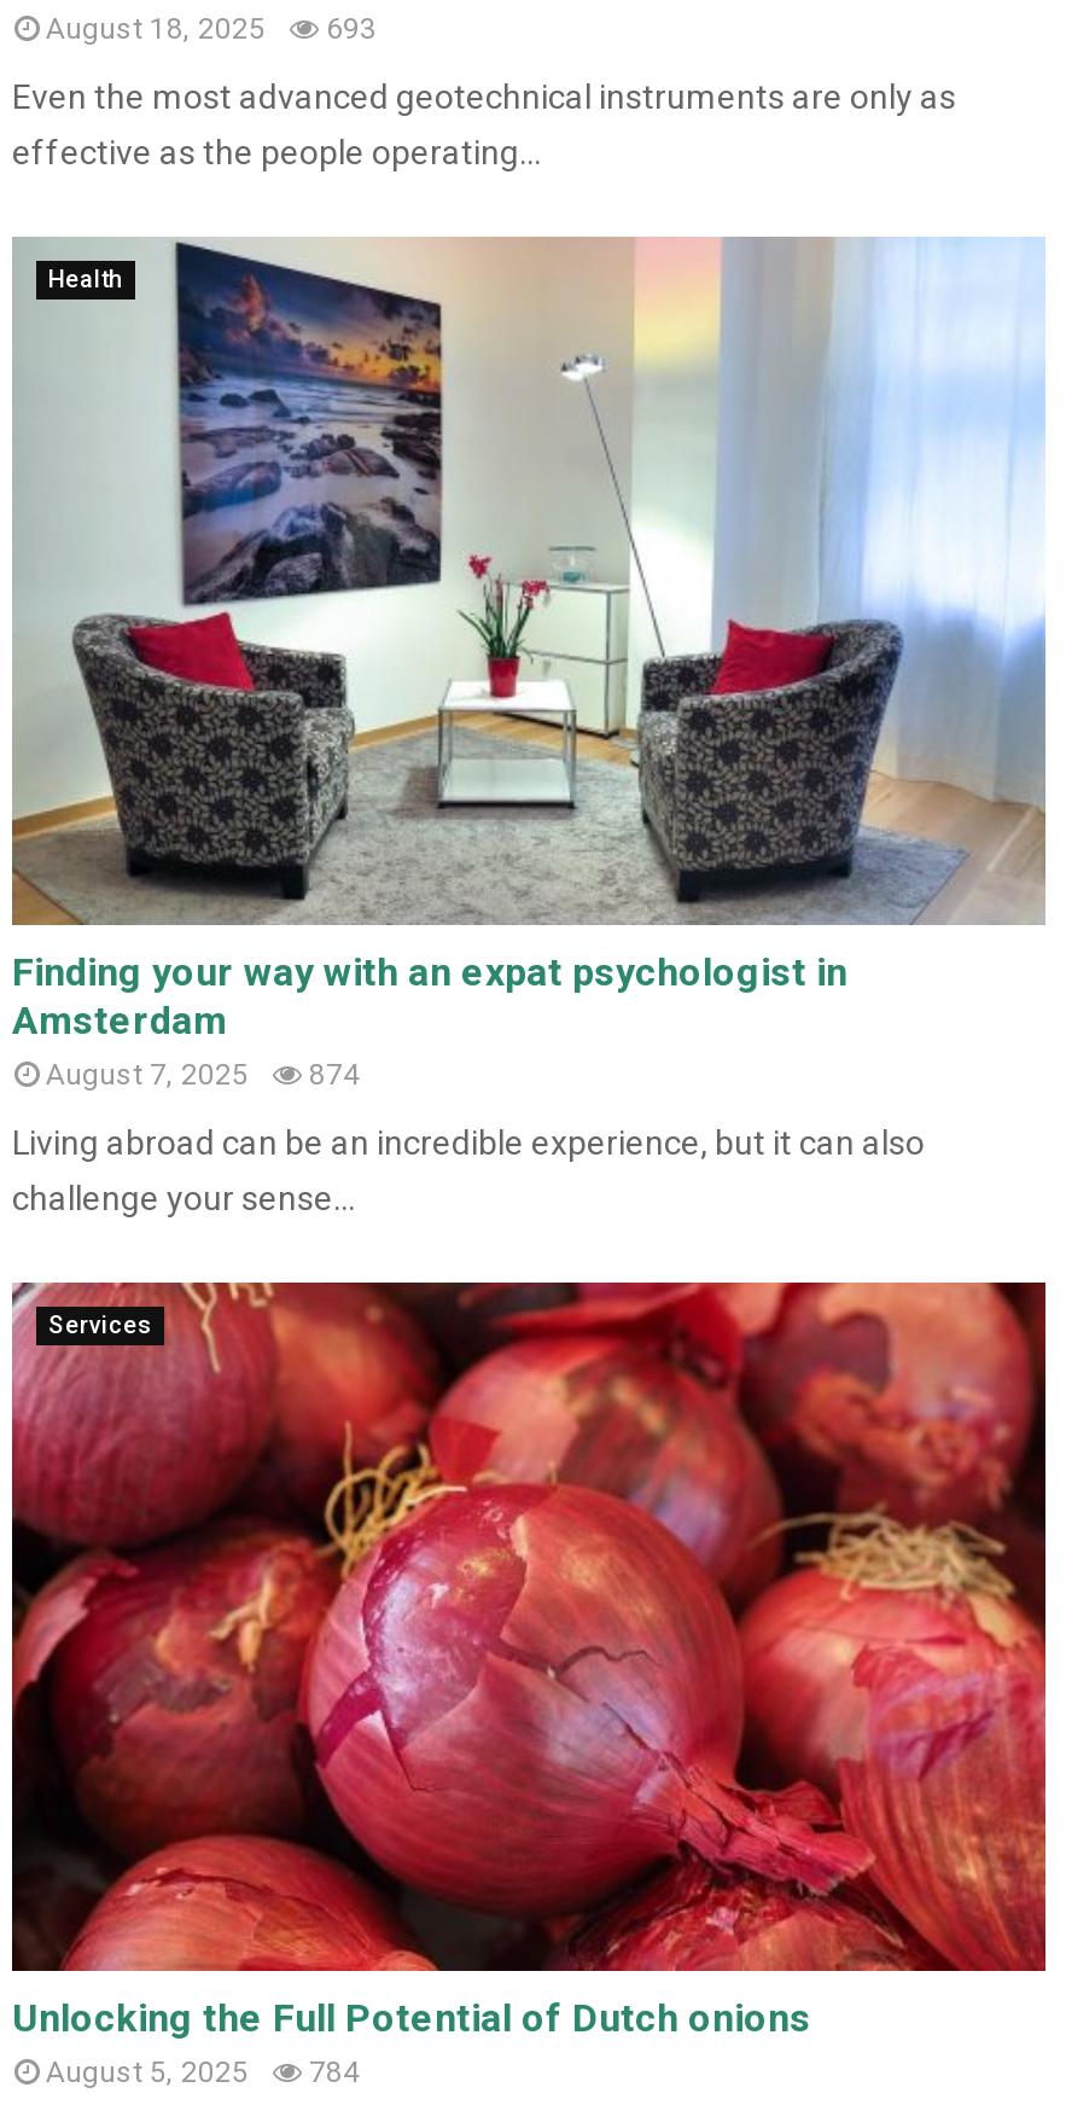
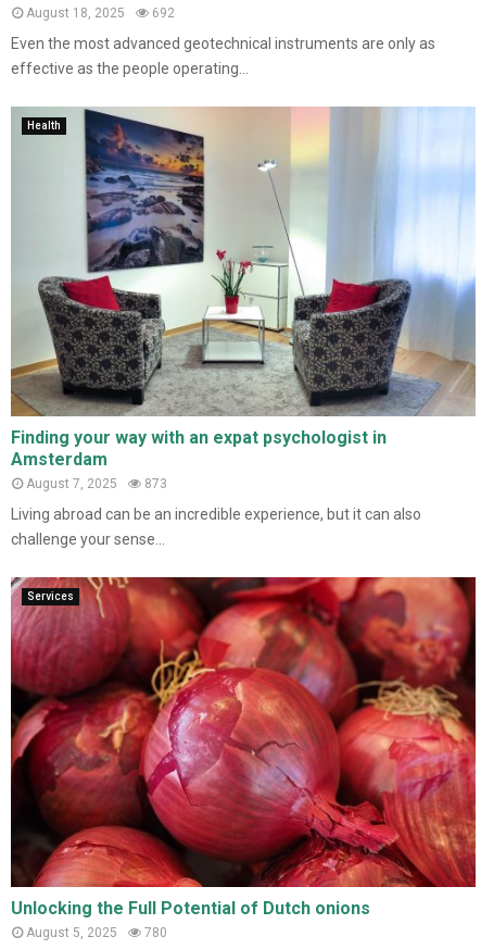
[46,11,377,45] August 18, 2025 693 -> [26,5,175,20] August 18, 2025 692
[46,1058,360,1092] August 7, 2025 874 -> [26,476,167,491] August 7, 2025 873
[46,2056,360,2090] August 5, 2025 784 -> [26,925,167,941] August 5, 2025 780

